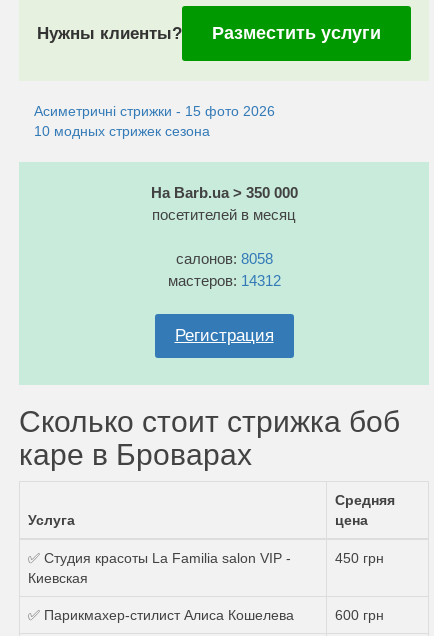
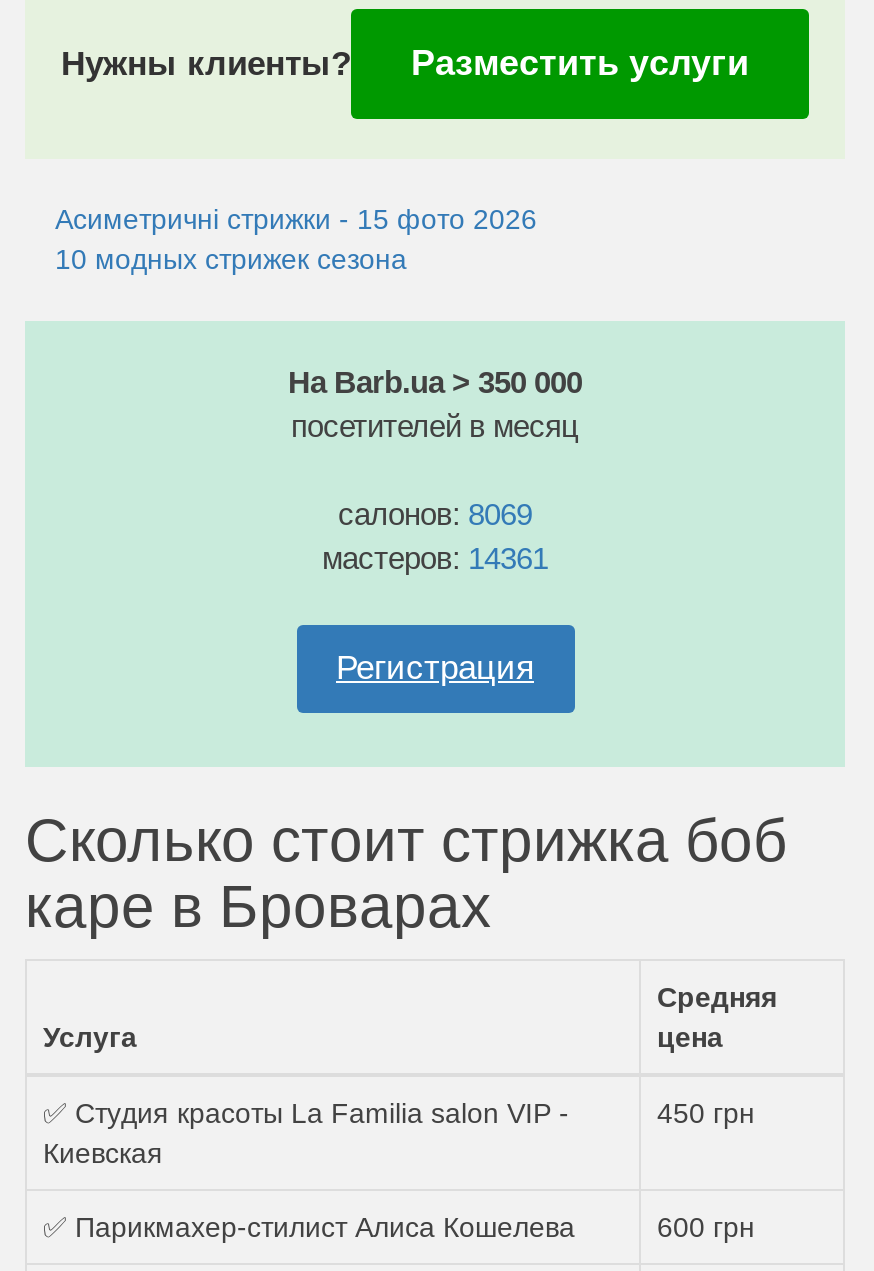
[175,250,272,267] салонов: 8058 -> [338,497,532,531] салонов: 8069
[167,272,280,289] мастеров: 14312 -> [322,541,548,575] мастеров: 14361

